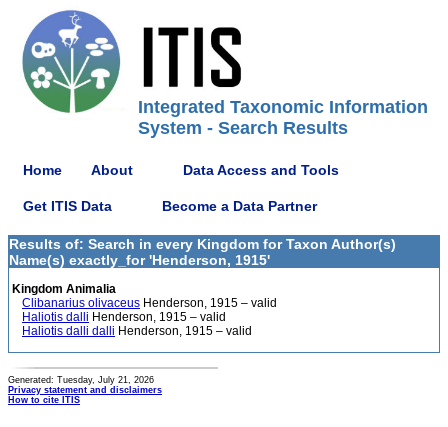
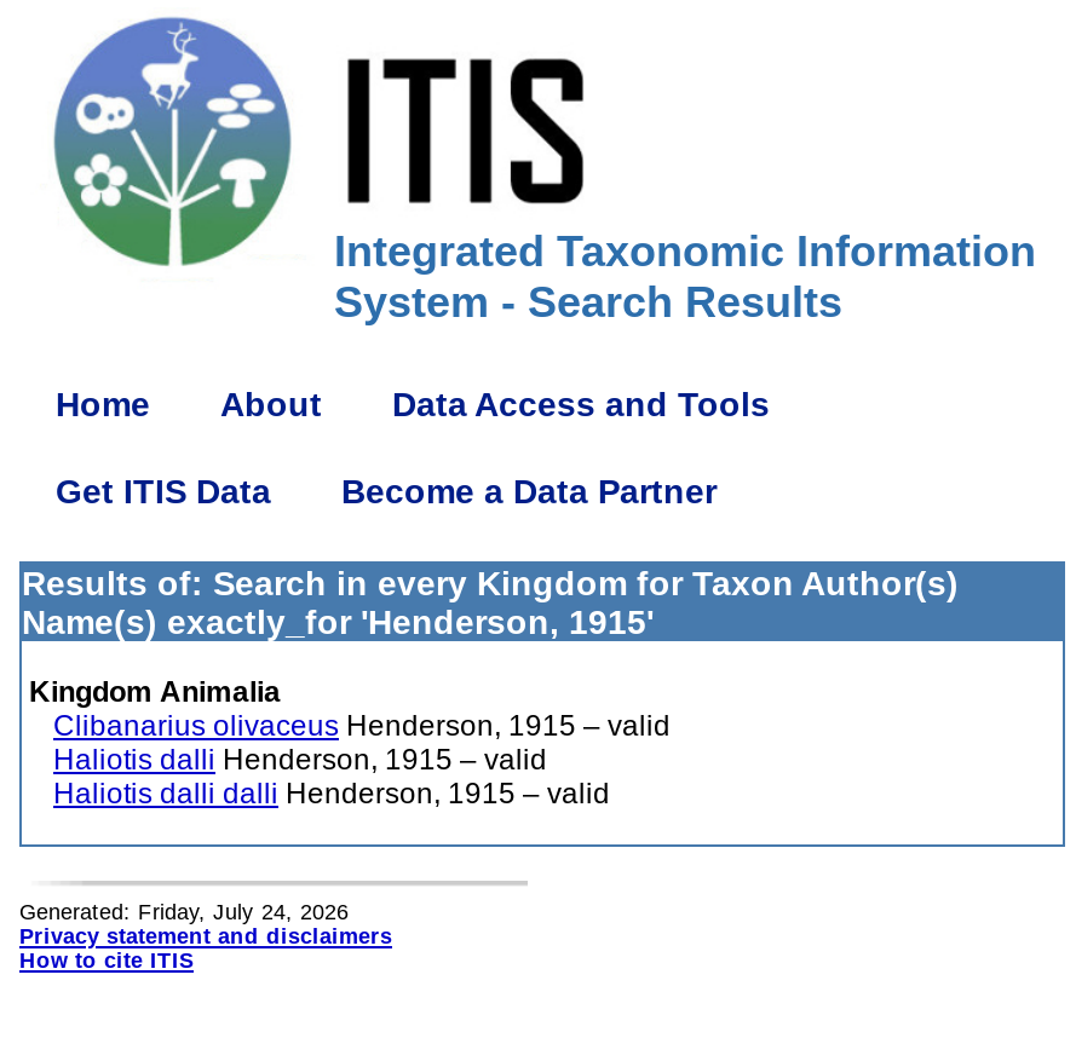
[8,375,154,385] Generated: Tuesday, July 21, 2026 -> [19,900,349,924] Generated: Friday, July 24, 2026

